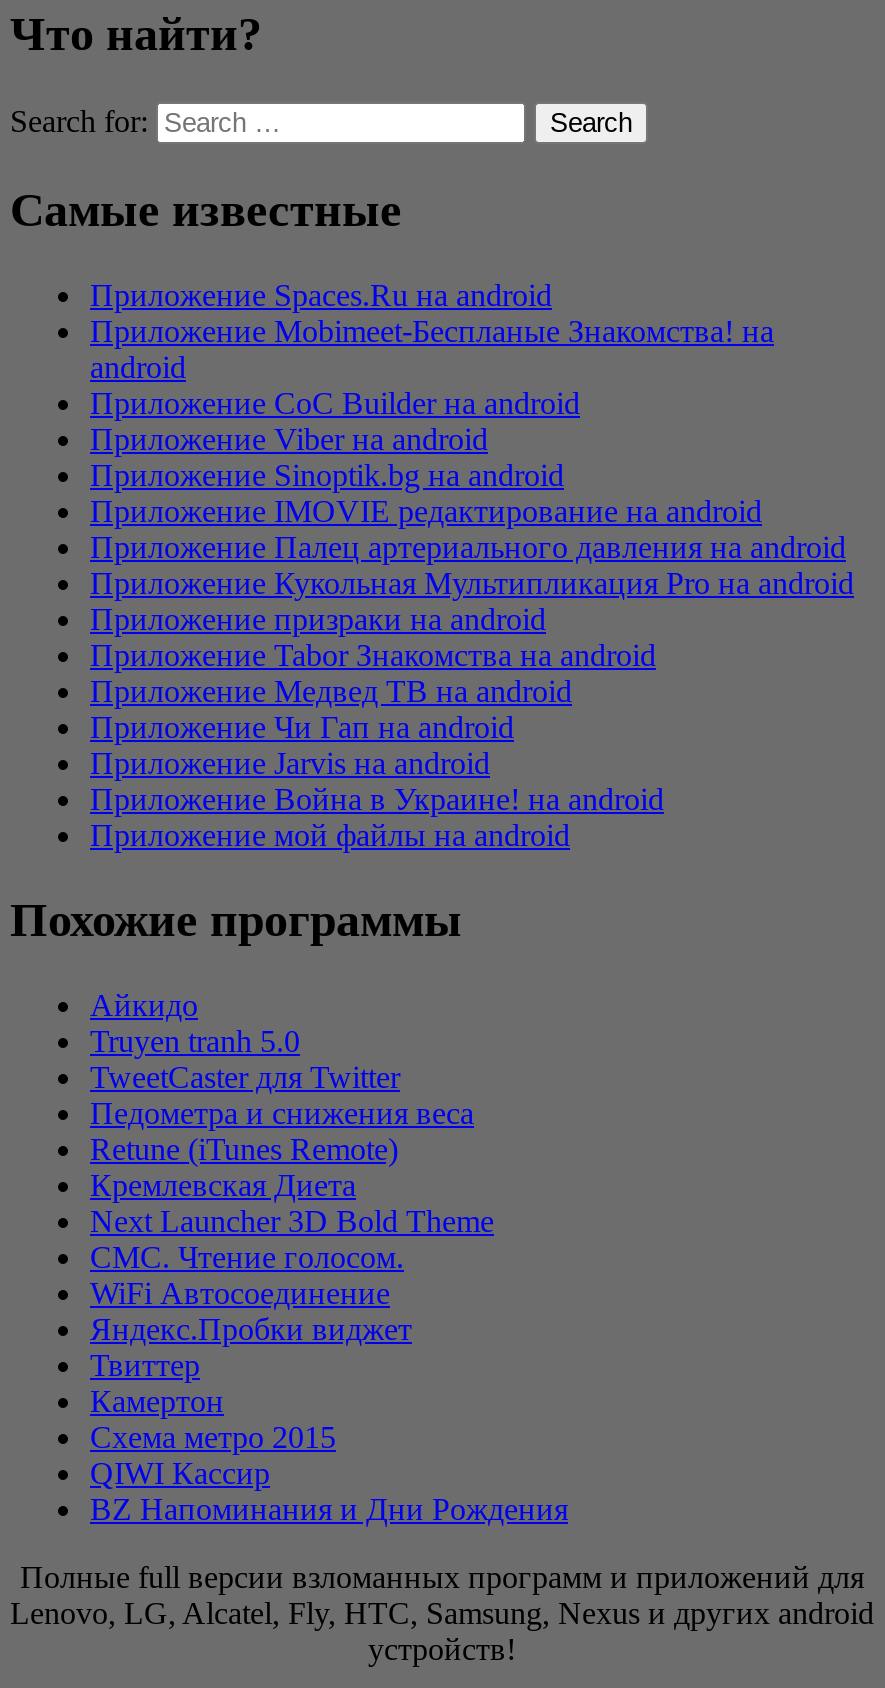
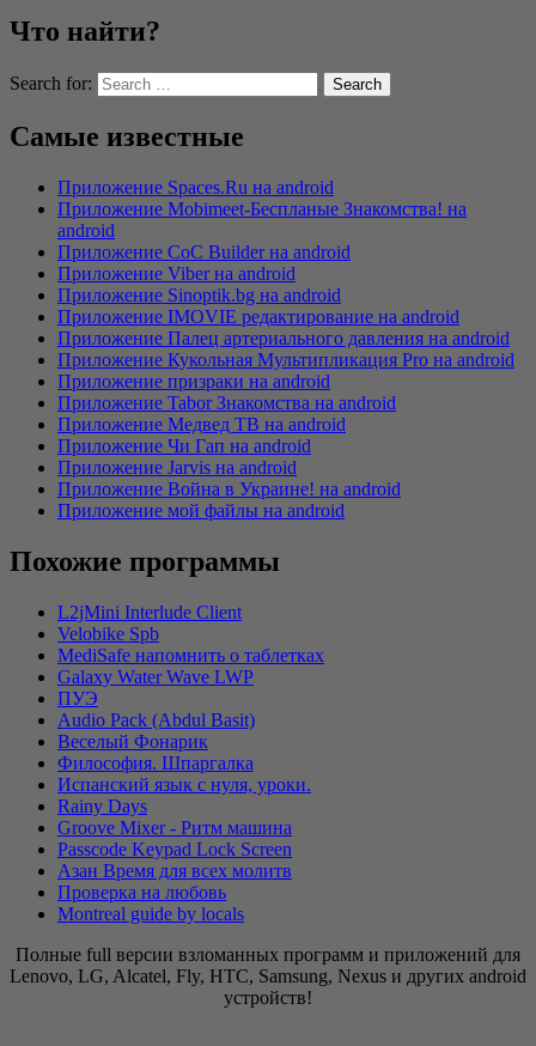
[90,988,568,1526] Айкидо | Truyen tranh 5.0 | TweetCaster для Twitter | Педометра и снижения веса | Retune (iTunes Remote) | Кремлевская Диета | Next Launcher 3D Bold Theme | СМС. Чтение голосом. | WiFi Автосоединение | Яндекс.Пробки виджет | Твиттер | Камертон | Схема метро 2015 | QIWI Кассир | BZ Напоминания и Дни Рождения -> [57,602,324,924] L2jMini Interlude Client | Velobike Spb | MediSafe напомнить о таблетках | Galaxy Water Wave LWP | ПУЭ | Audio Pack (Abdul Basit) | Веселый Фонарик | Философия. Шпаргалка | Испанский язык с нуля, уроки. | Rainy Days | Groove Mixer - Ритм машина | Passcode Keypad Lock Screen | Азан Время для всех молитв | Проверка на любовь | Montreal guide by locals

